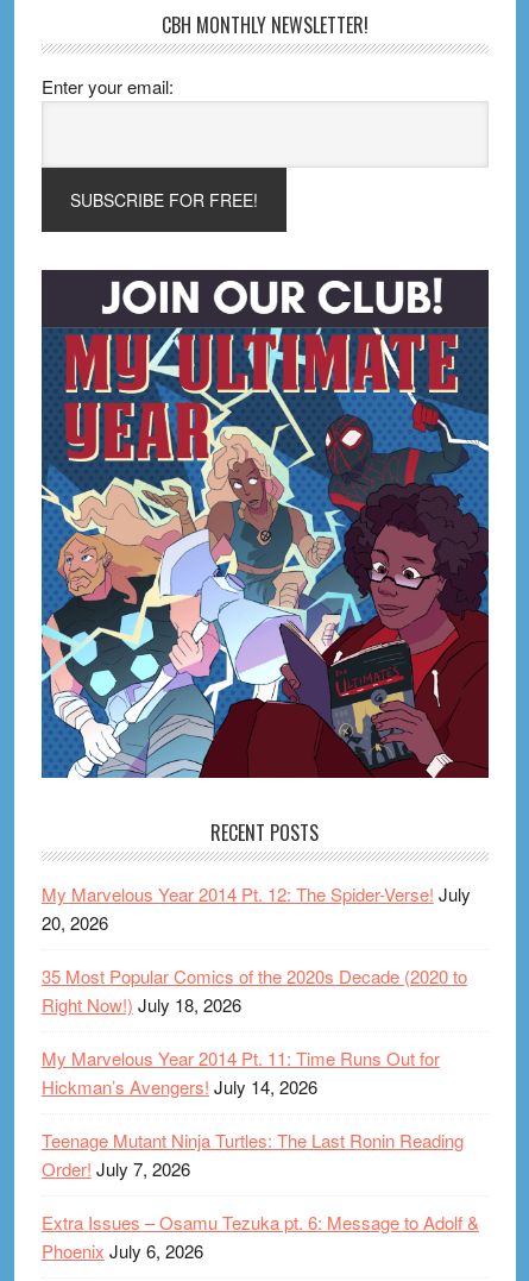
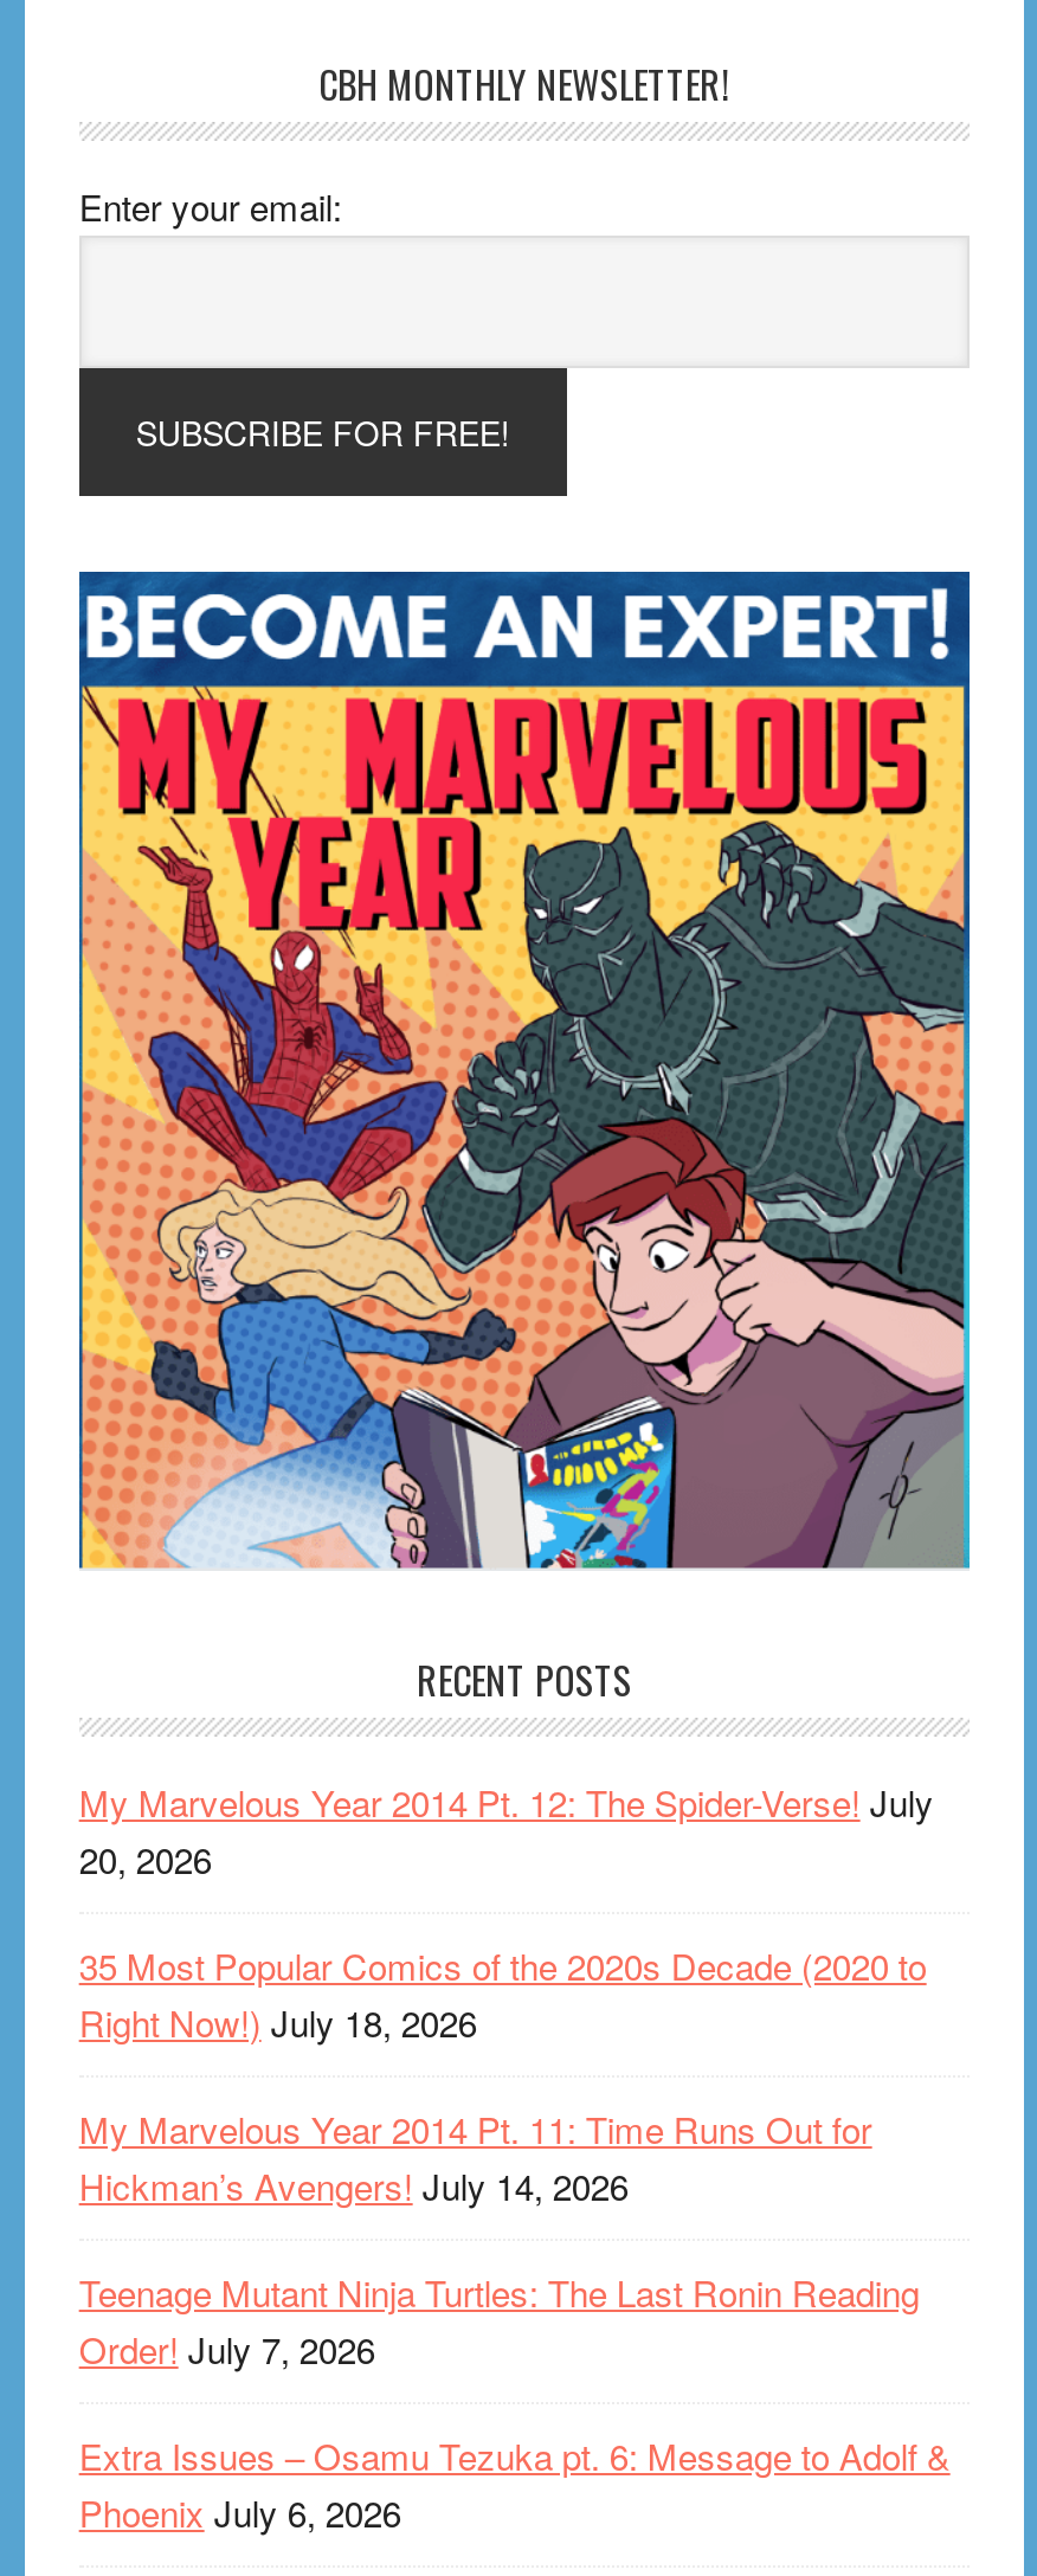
[40,270,490,779] [image] -> [77,572,972,1571] [image]

